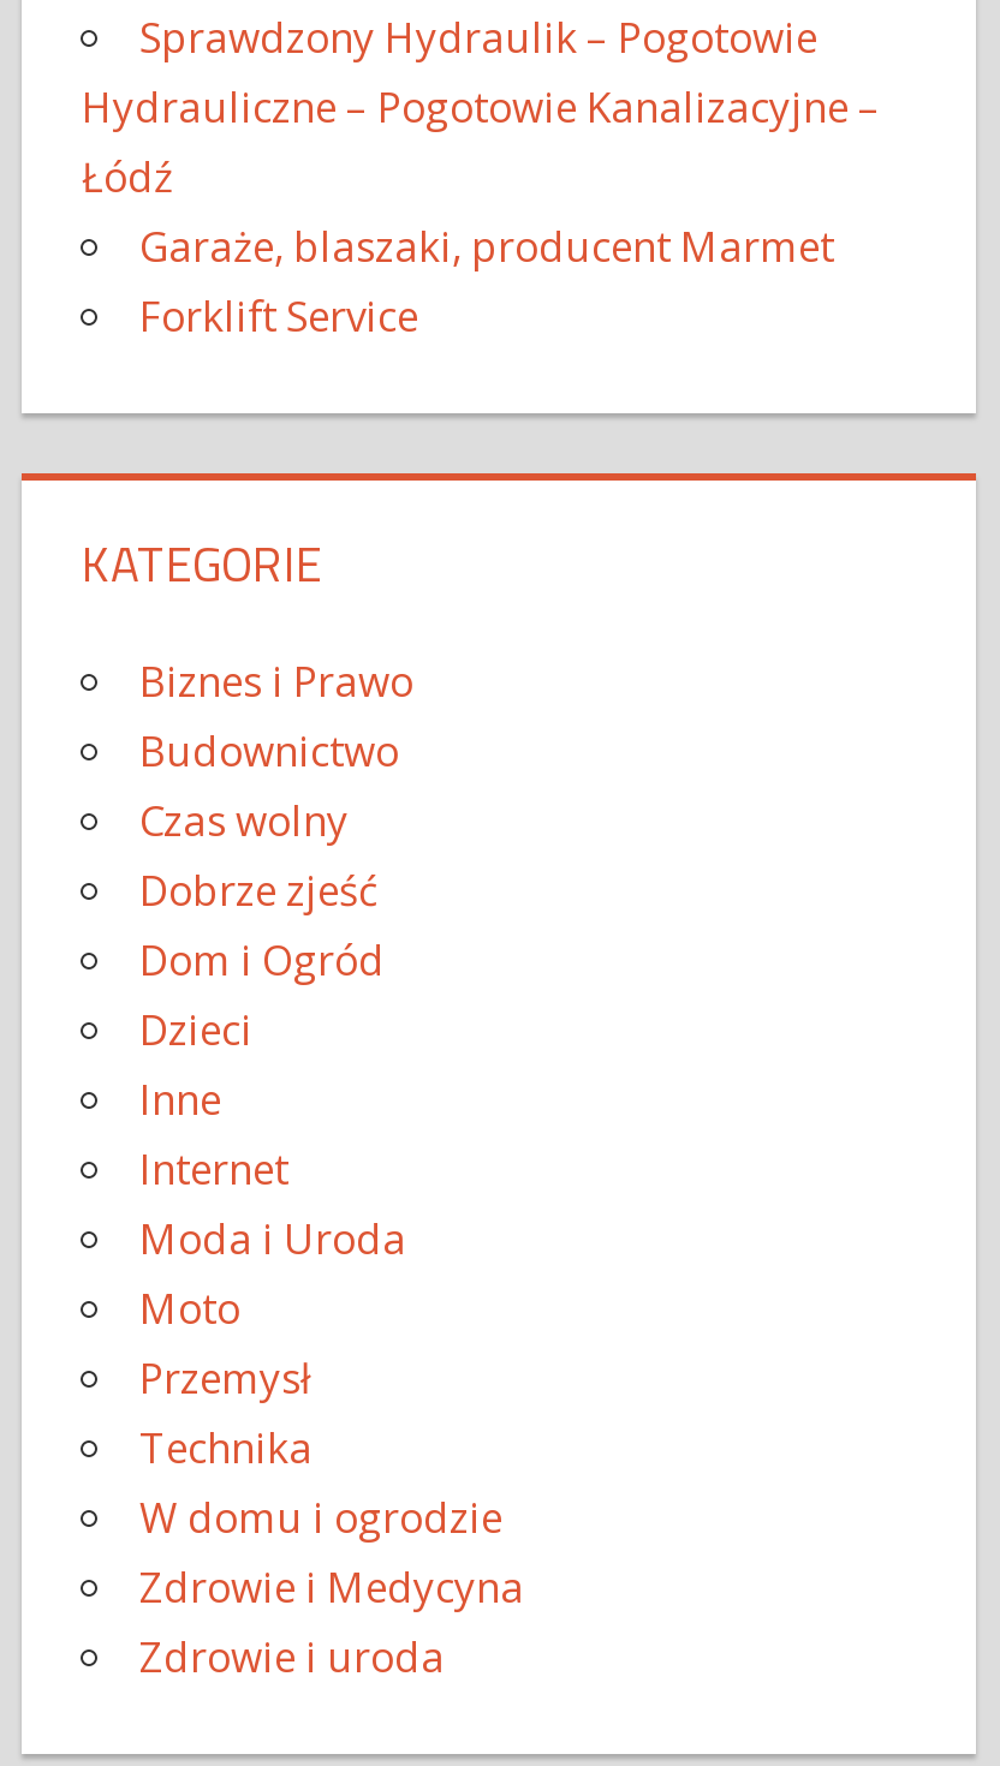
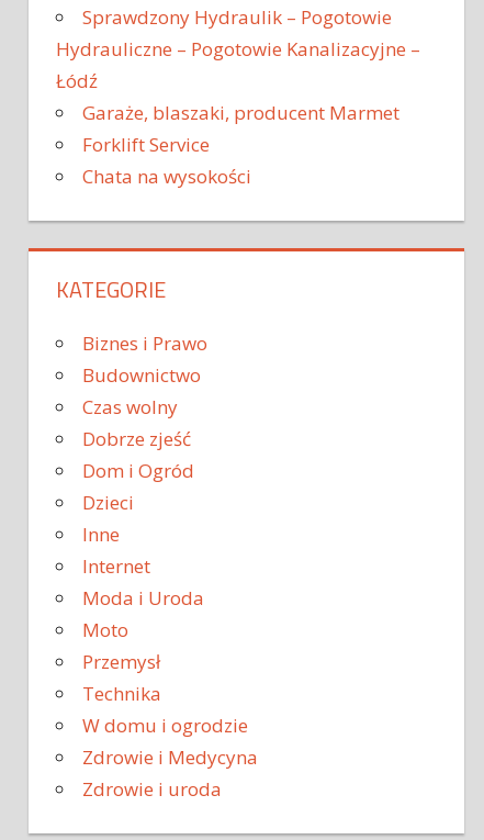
none -> [82,164,251,189] Chata na wysokości

